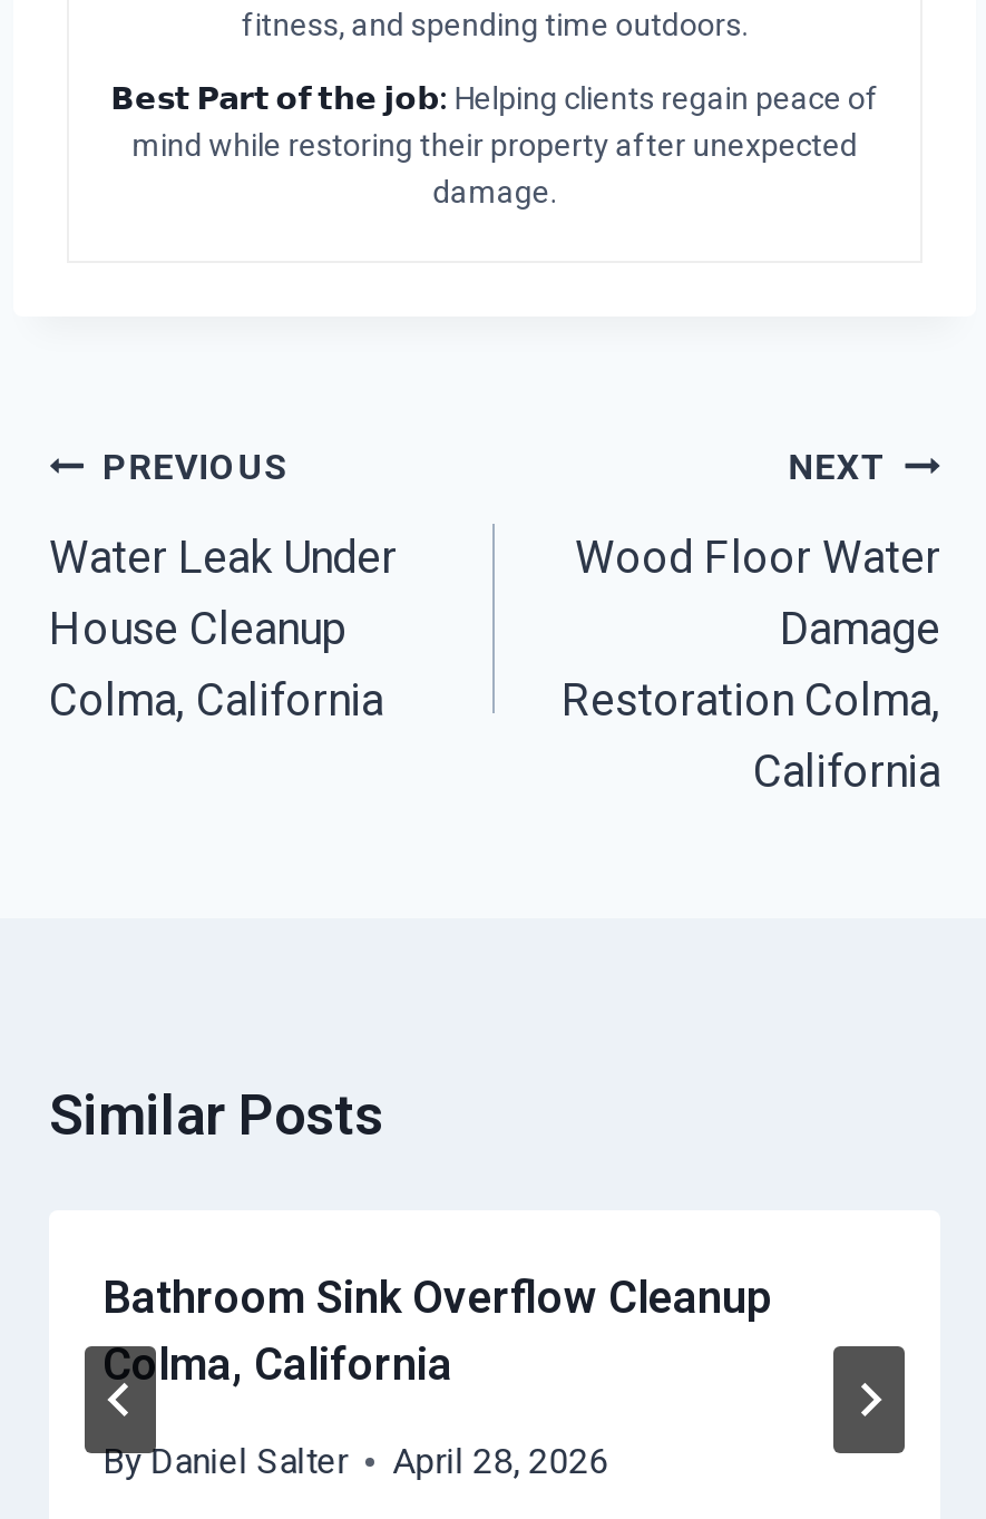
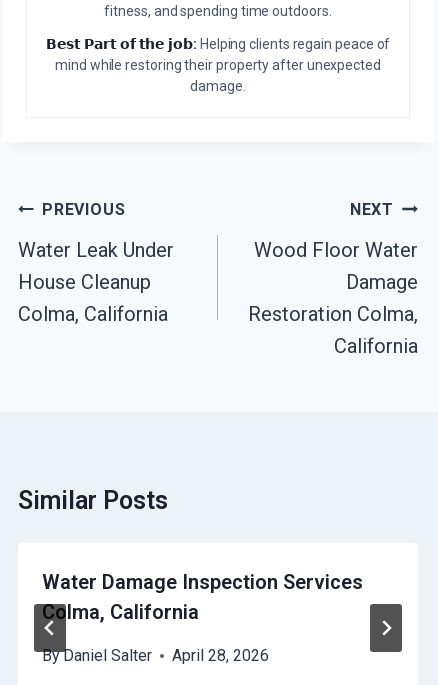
[102,1271,771,1325] Bathroom Sink Overflow Cleanup -> [42,570,363,594] Water Damage Inspection Services

